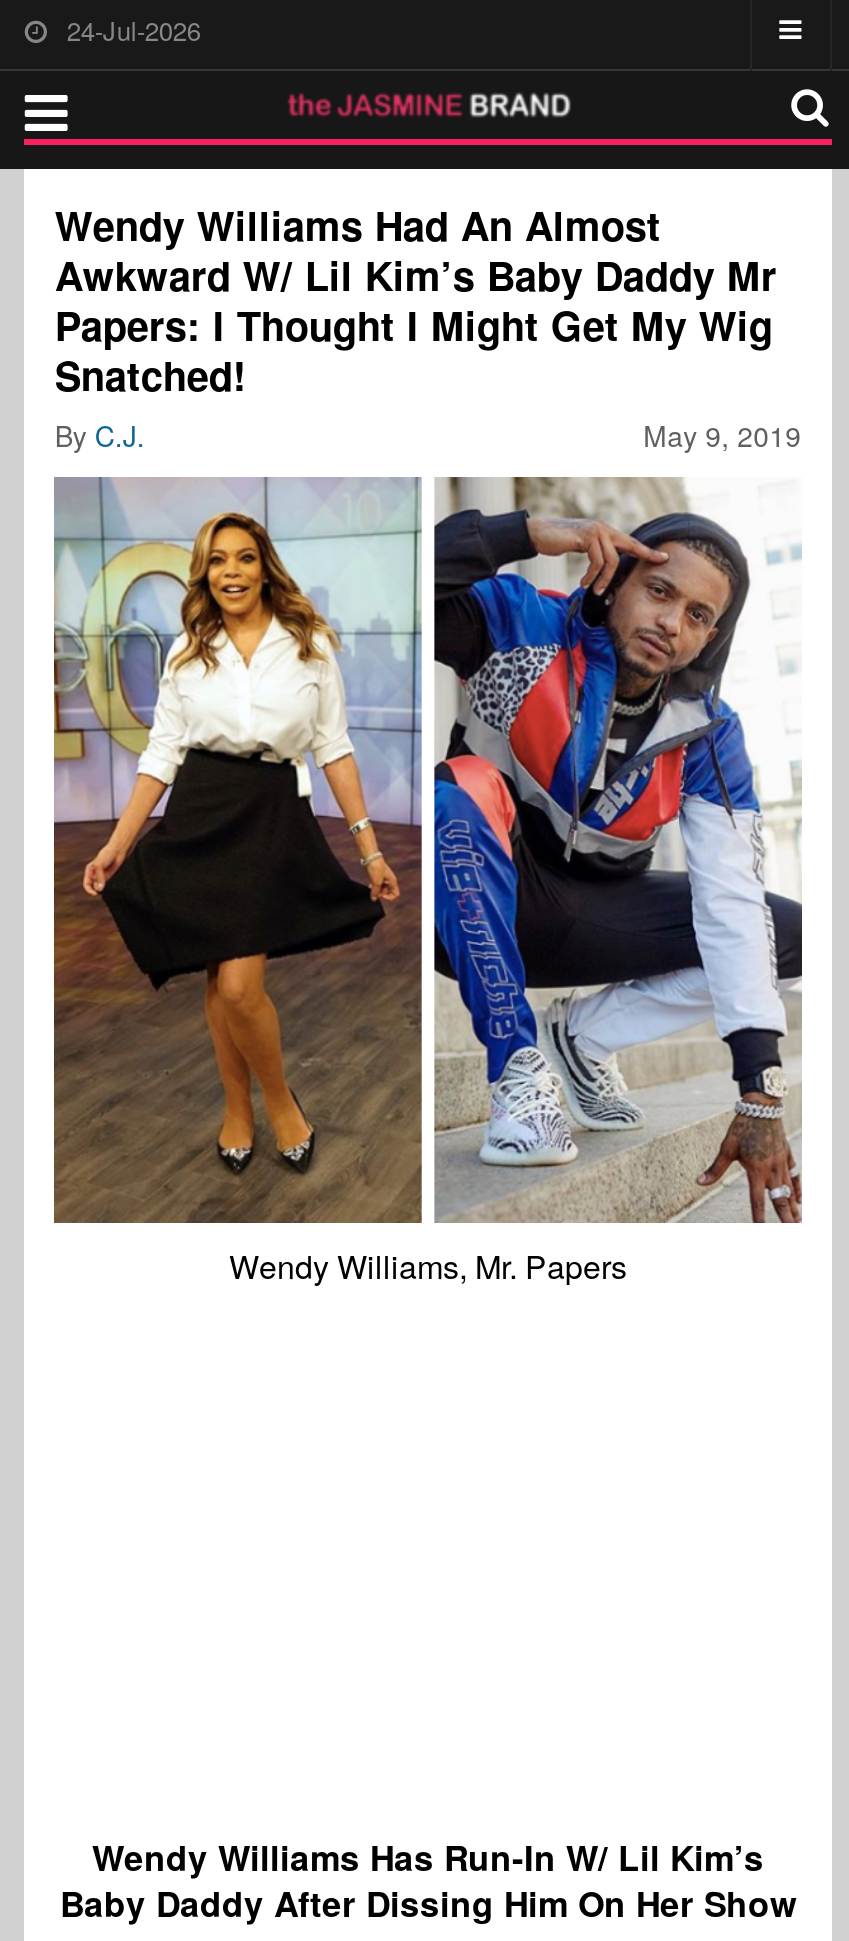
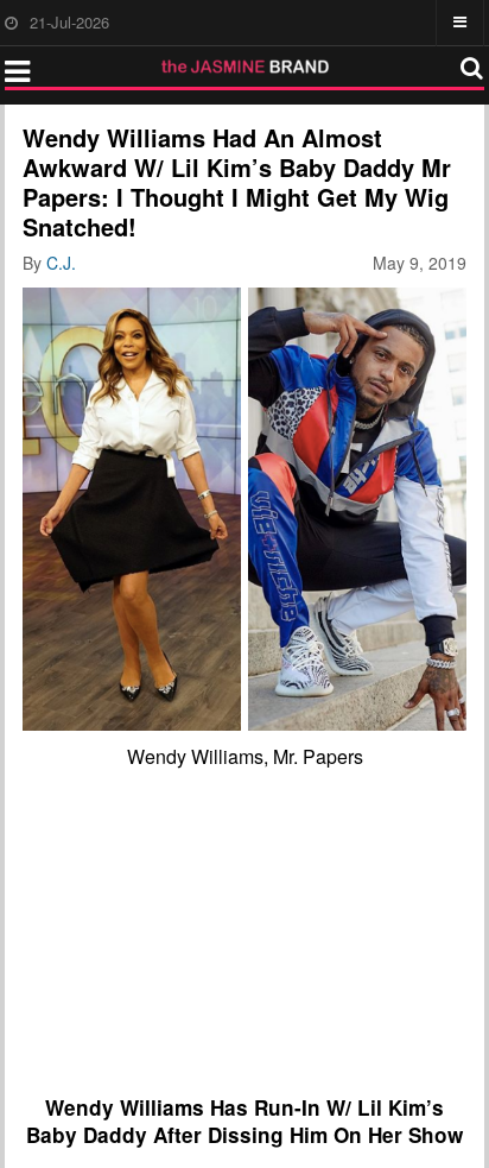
[67,11,201,49] 24-Jul-2026 -> [30,11,110,33] 21-Jul-2026

